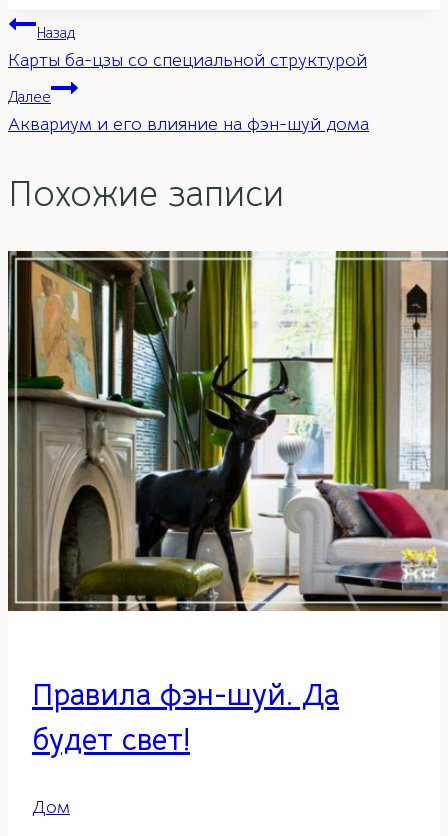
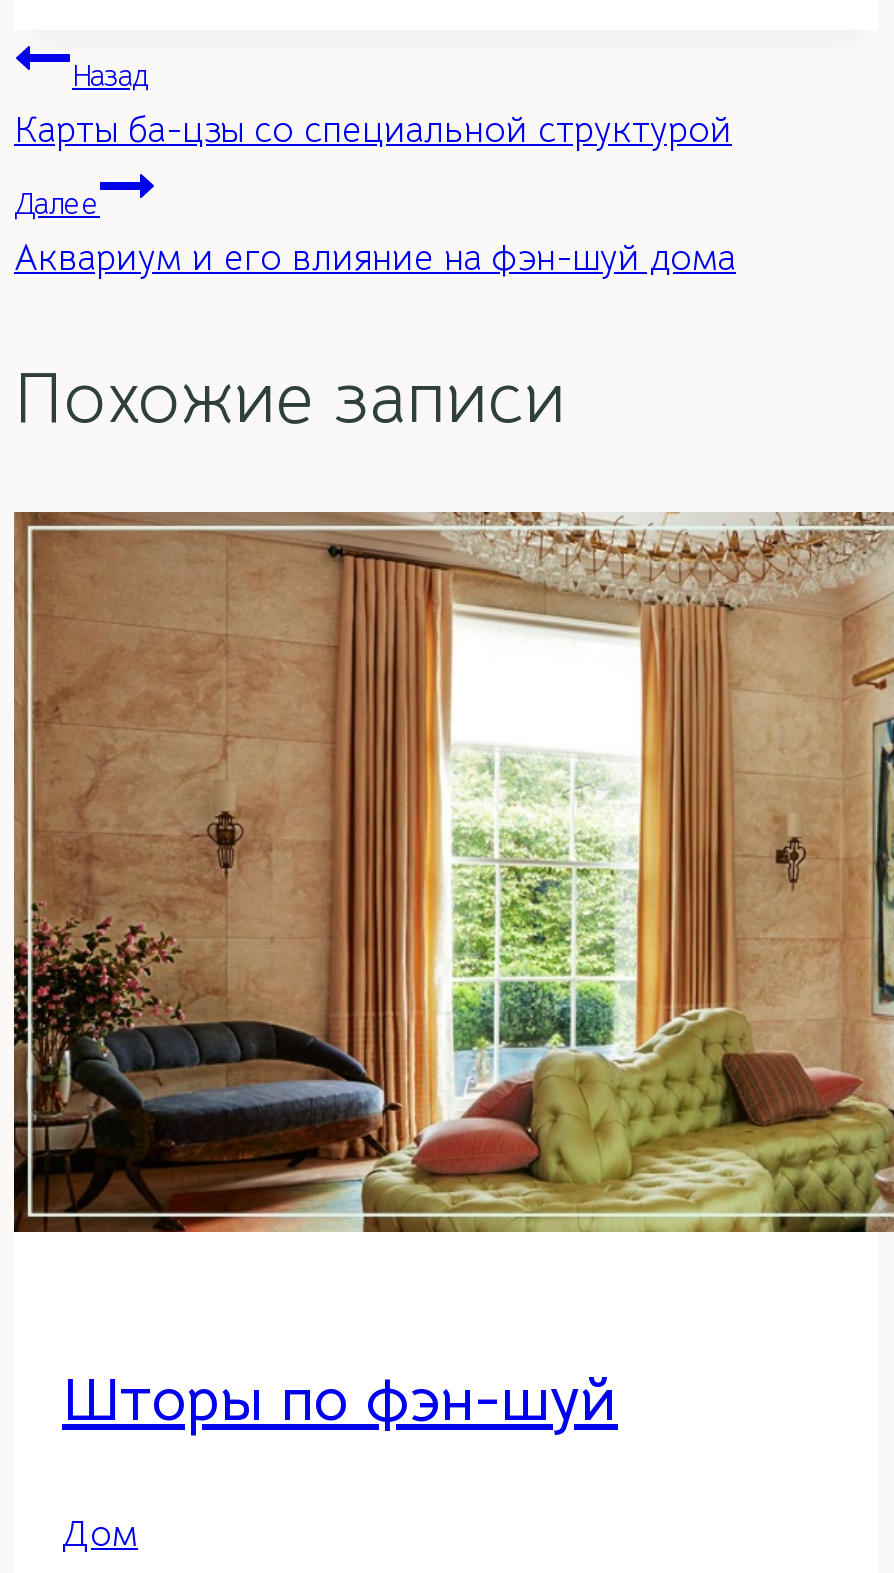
[7,250,445,612] [image] -> [12,510,888,1234] [image]
[32,676,339,759] Правила фэн-шуй. Да | будет свет! -> [62,1363,618,1439] Шторы по фэн-шуй

